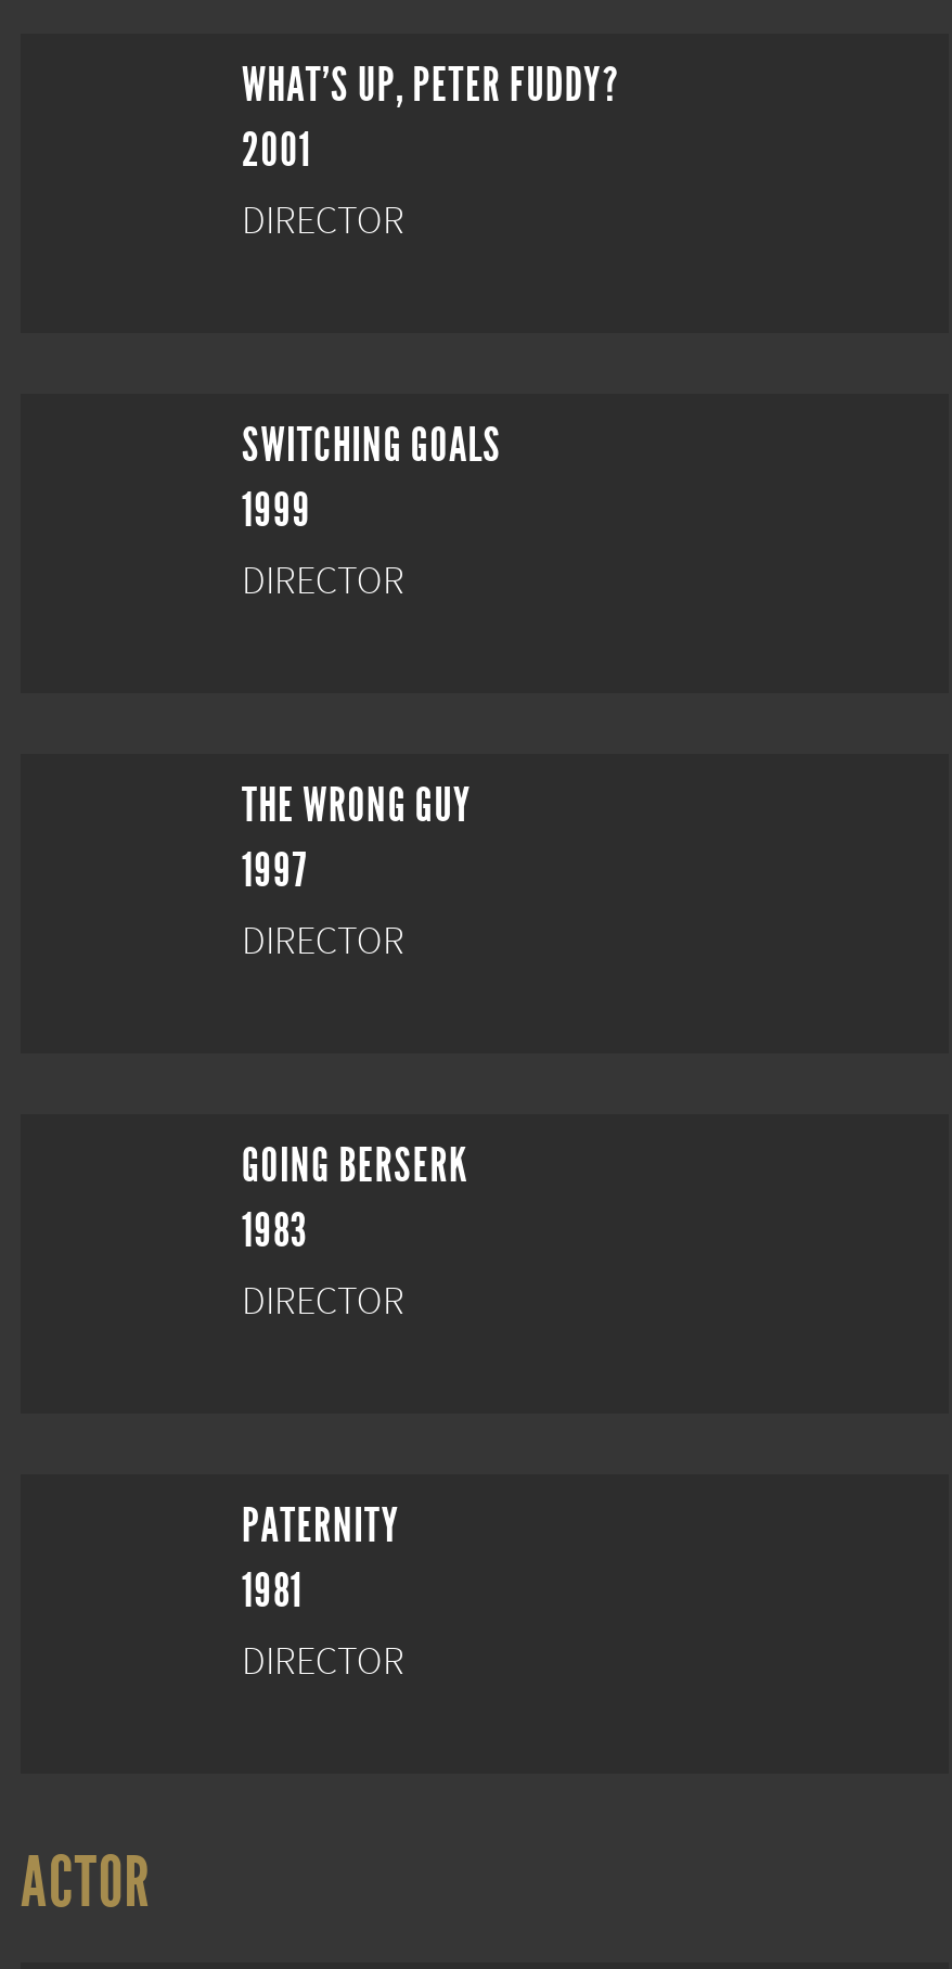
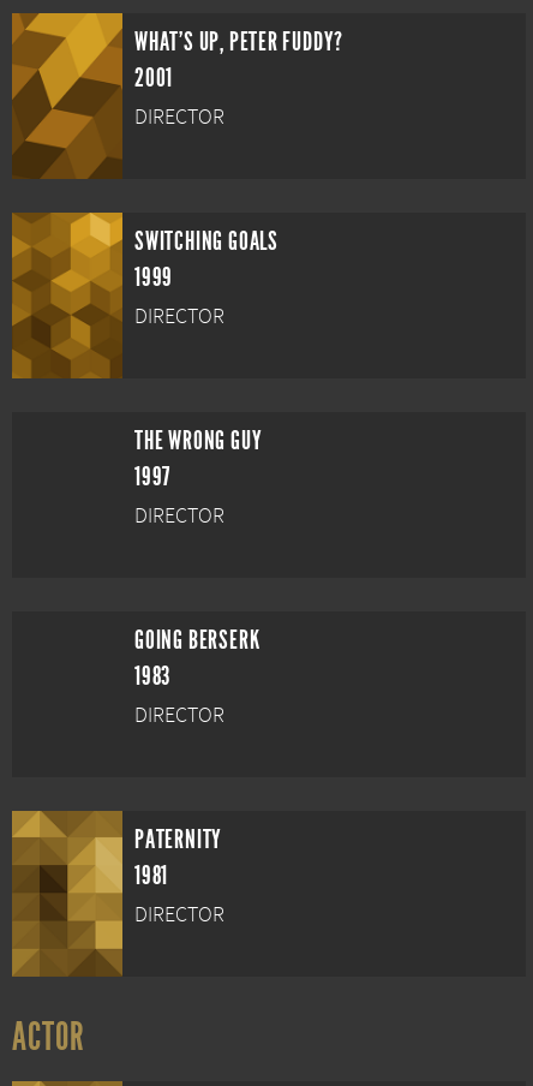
none -> [11,12,124,179] [image]
none -> [11,211,124,380] [image]
none -> [11,810,124,978] [image]

